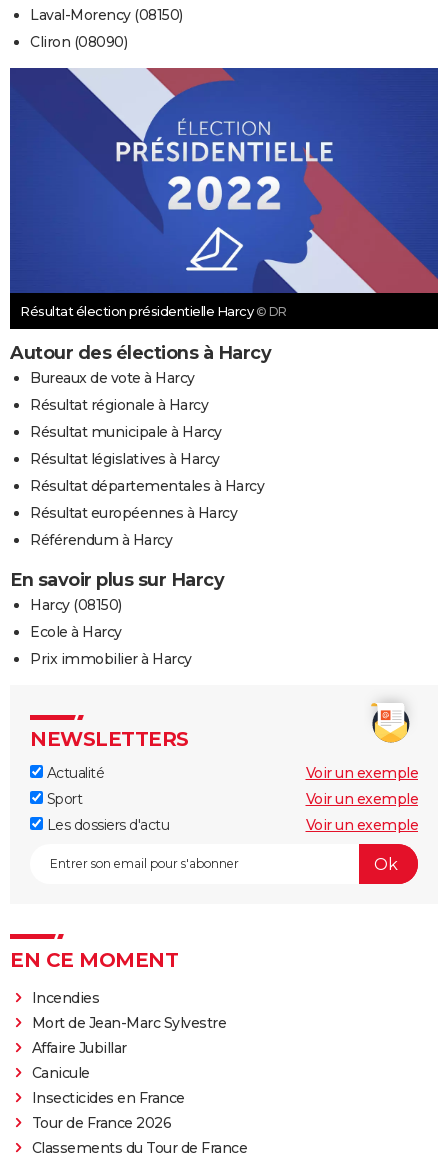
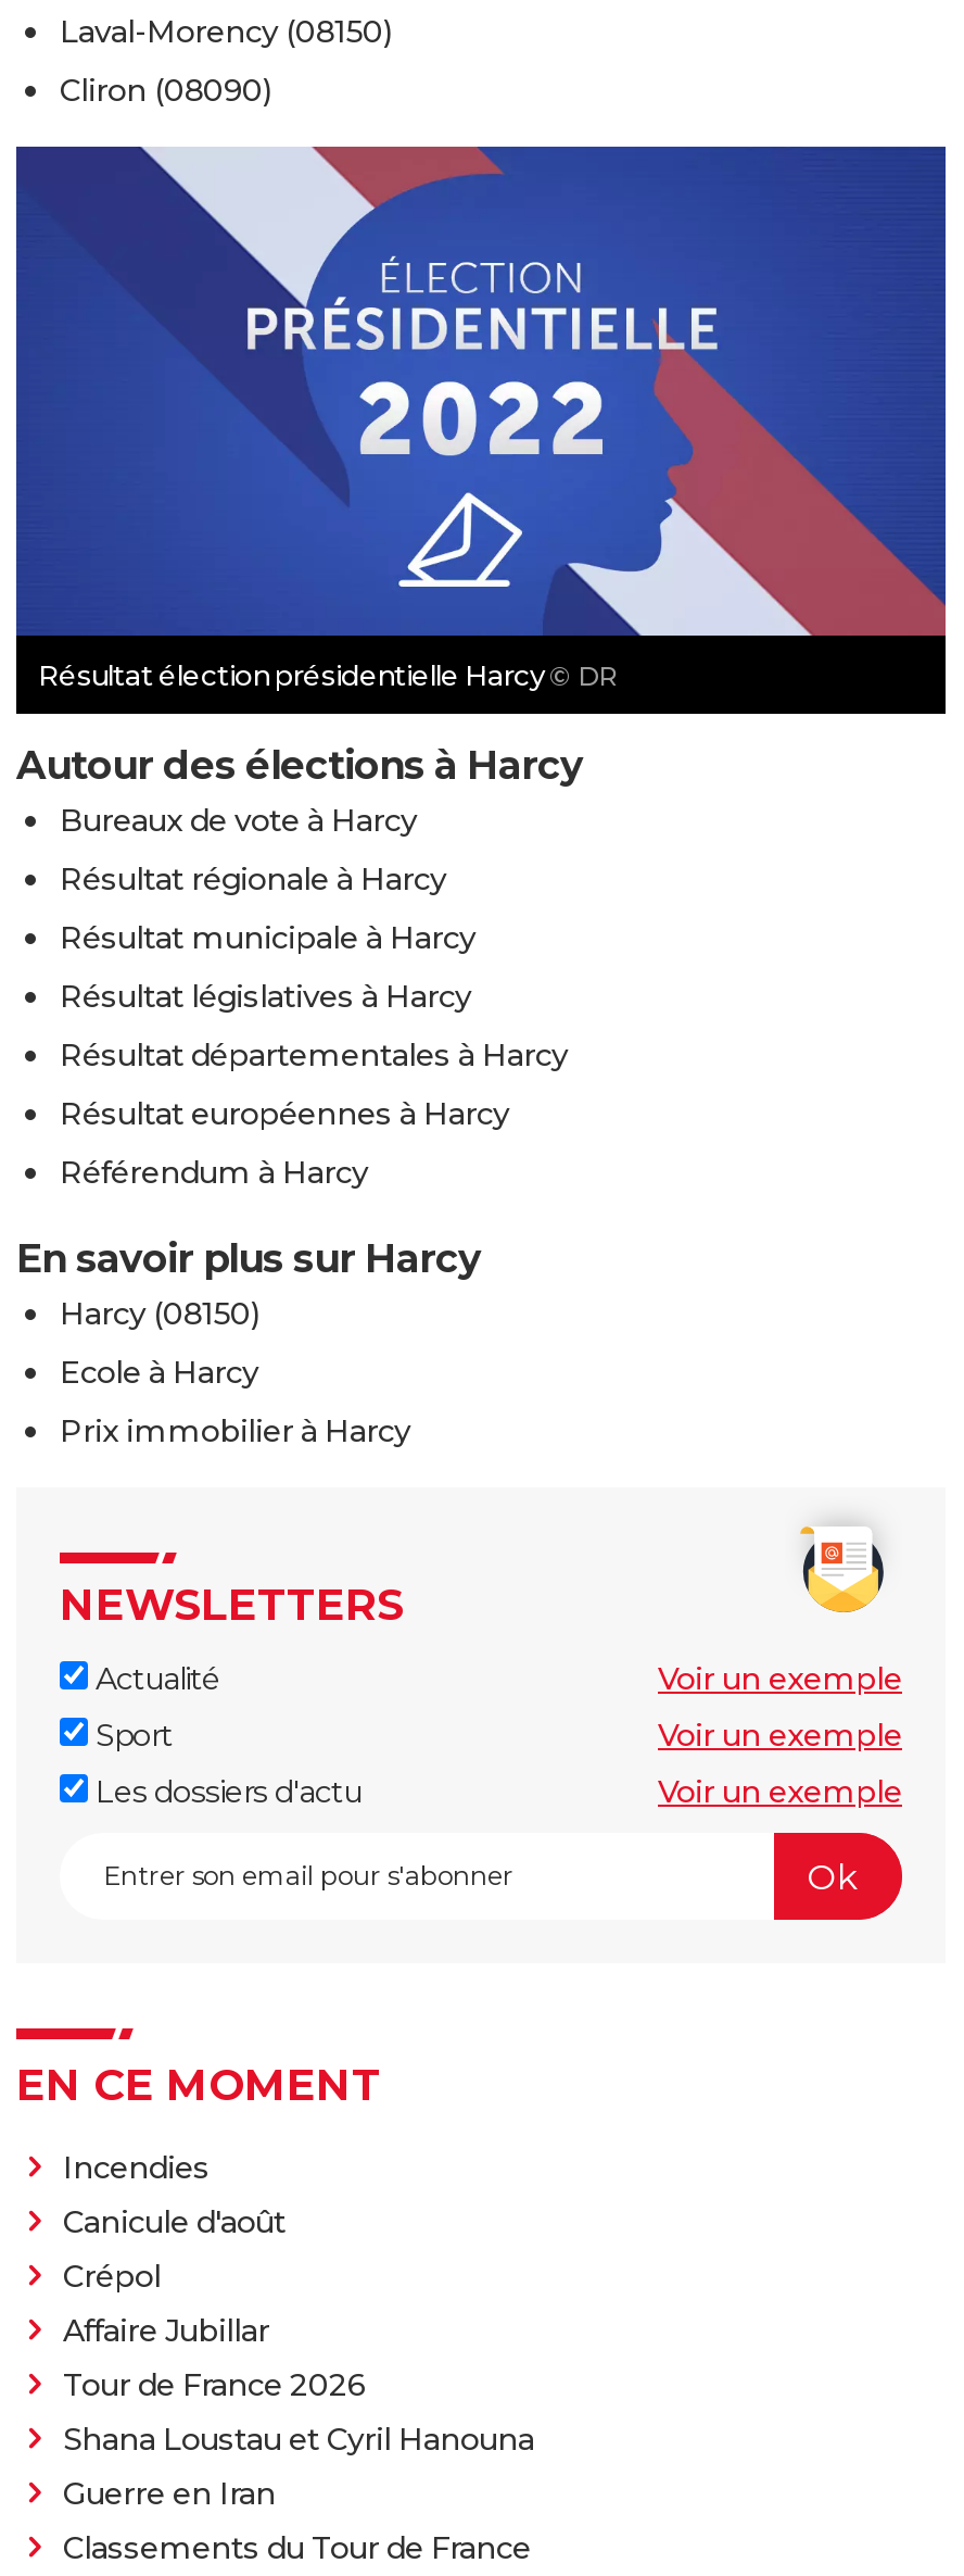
[31,1014,226,1032] Mort de Jean-Marc Sylvestre -> [63,2203,286,2297] Canicule d'août | Crépol
[31,1064,184,1107] Canicule | Insecticides en France -> none
moved [31,1114,171,1132] -> [63,2366,366,2405]: Tour de France 2026
none -> [63,2420,534,2514] Shana Loustau et Cyril Hanouna | Guerre en Iran

